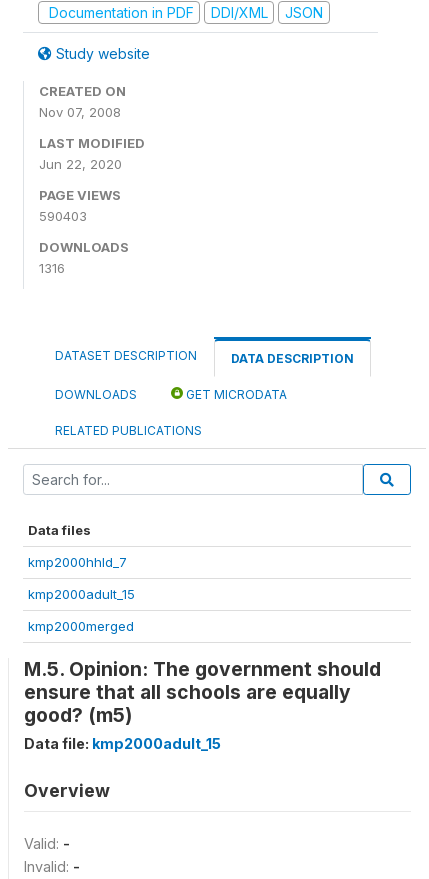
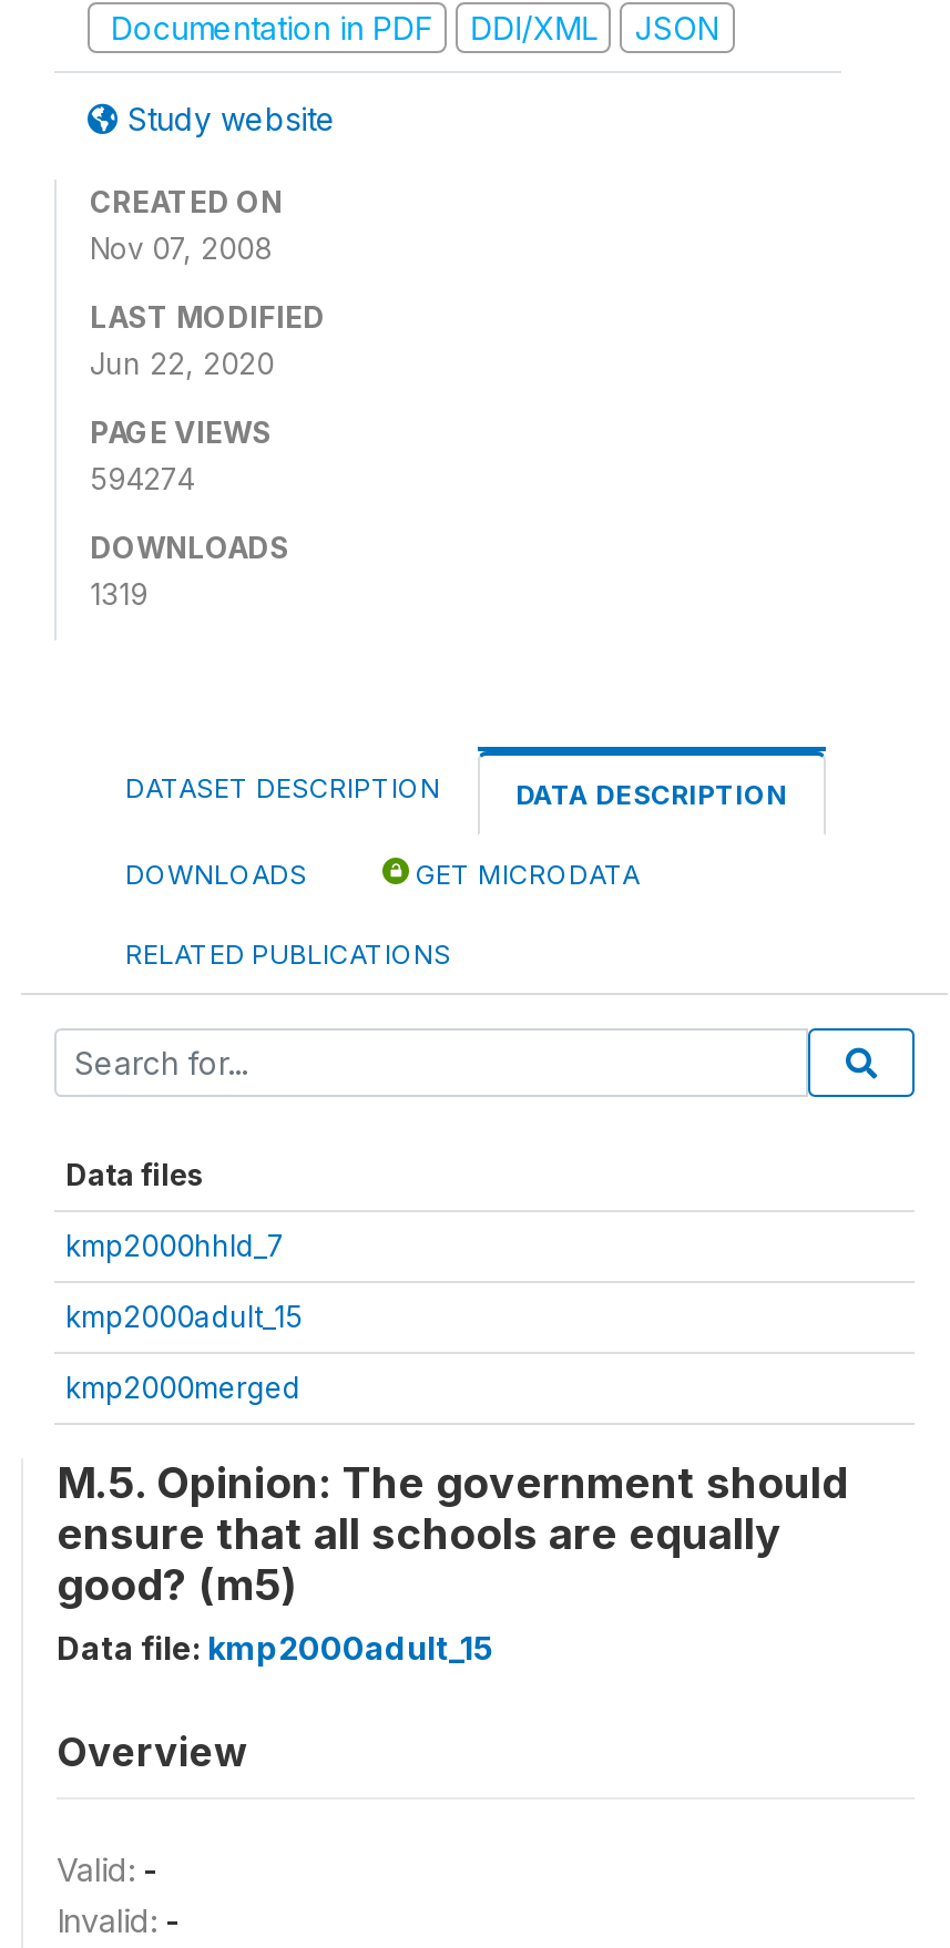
[39,208,87,224] 590403 -> [90,461,194,496] 594274
[39,260,65,276] 1316 -> [90,576,147,612] 1319

